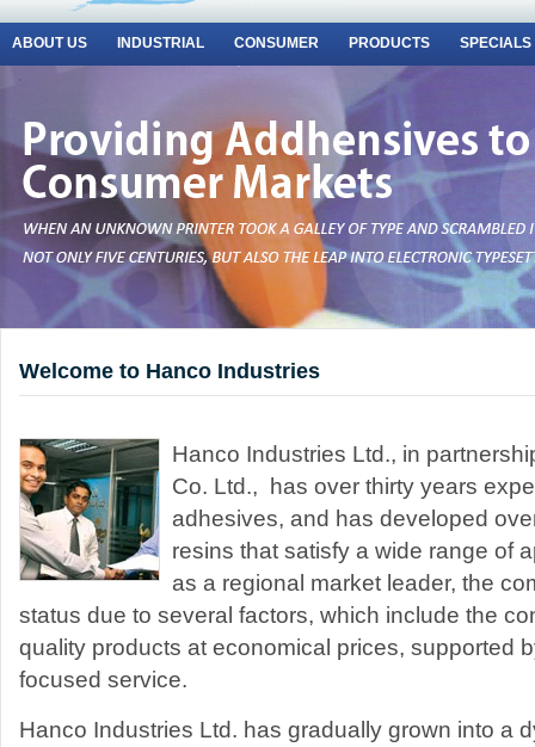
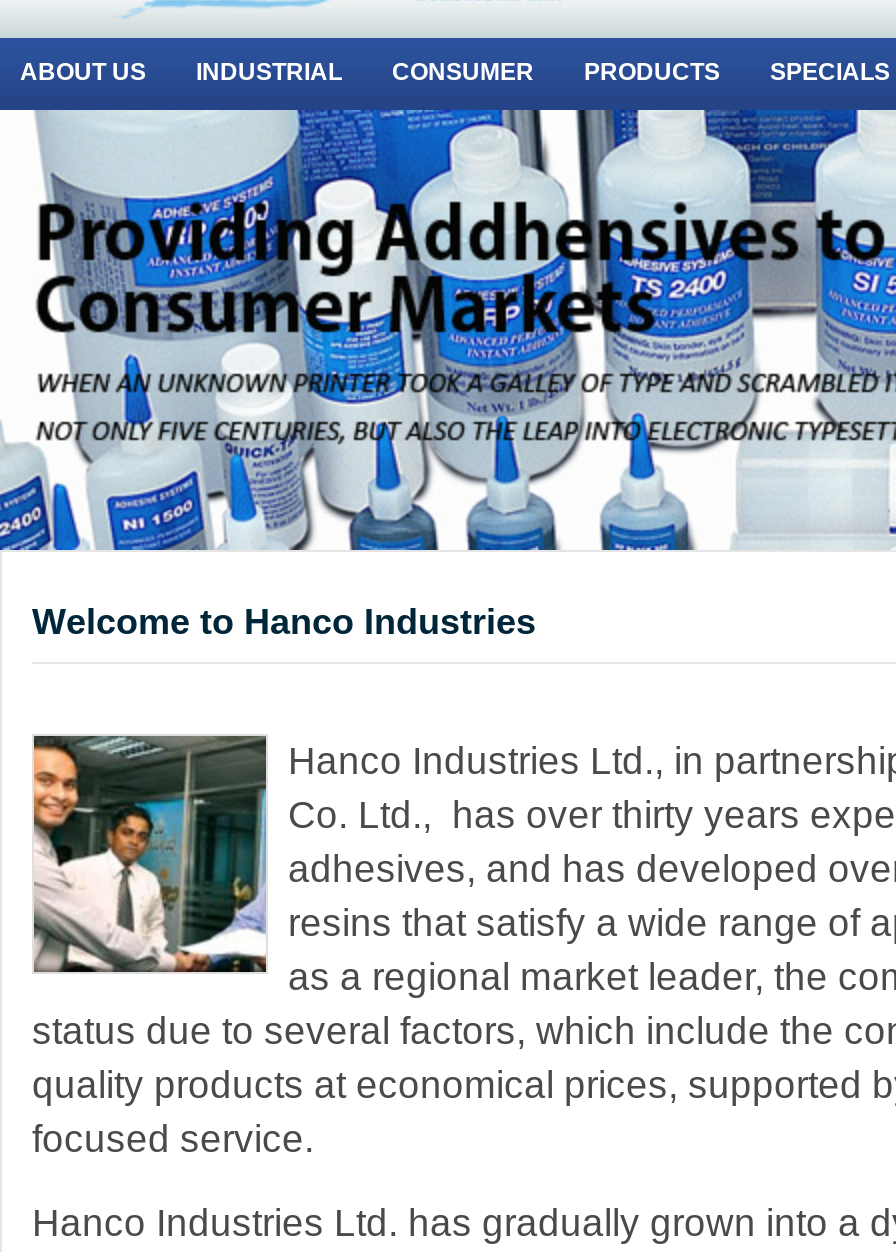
[4,64,531,329] [image] -> [6,110,890,552] [image]

